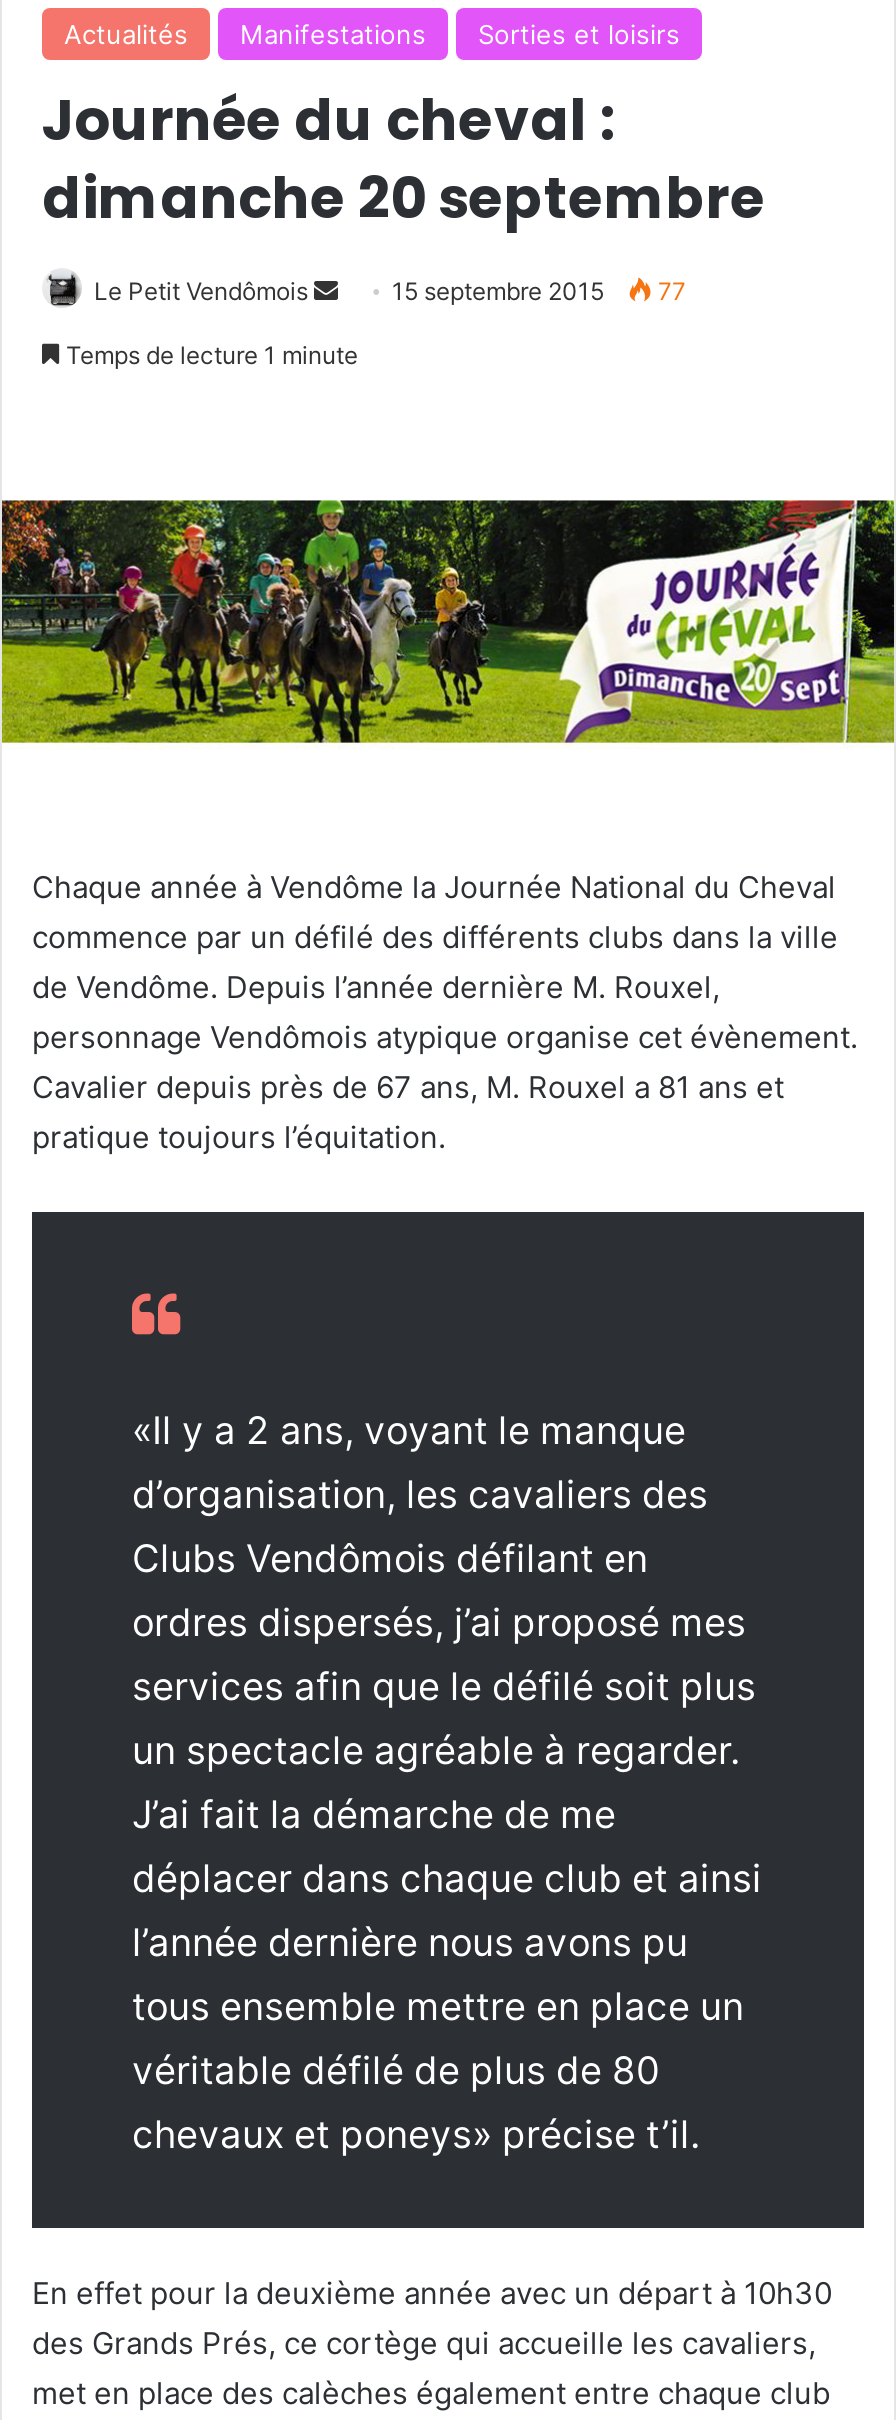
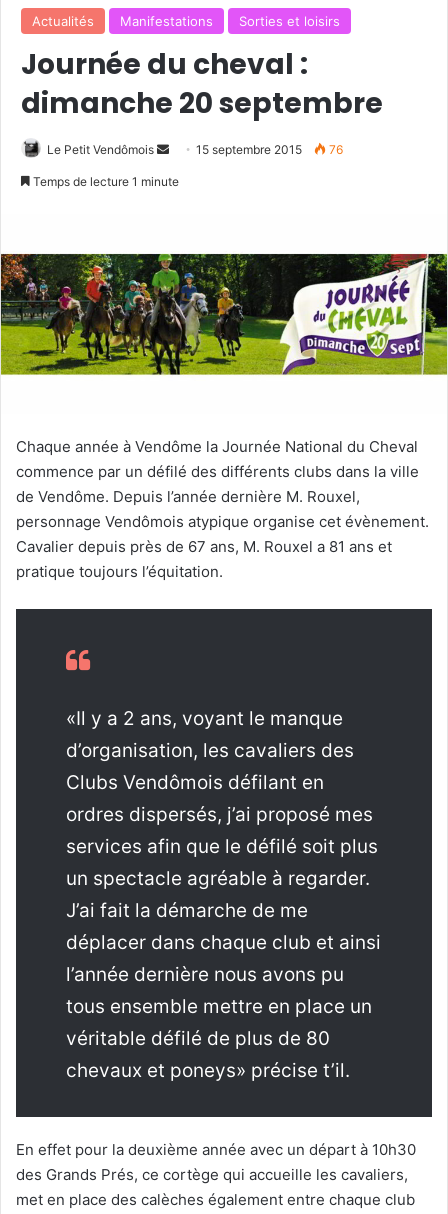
[652,276,686,306] 77 -> [326,142,343,157] 76

